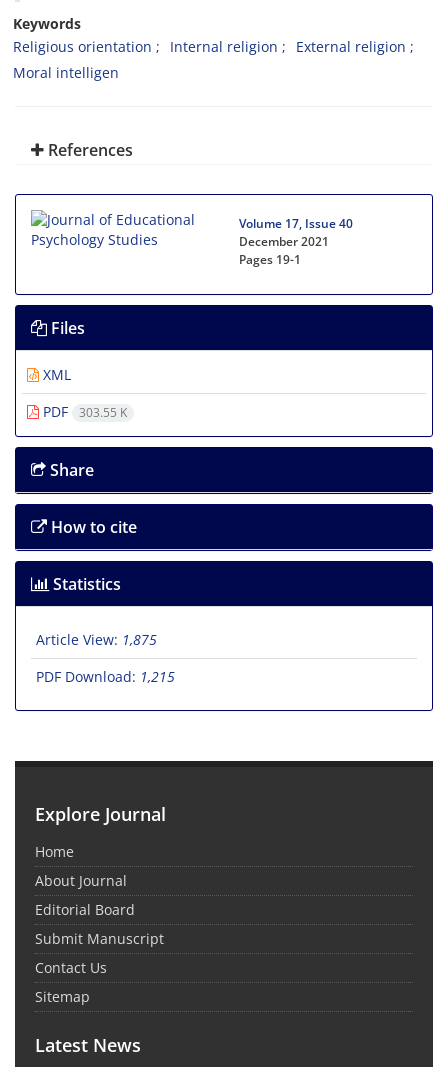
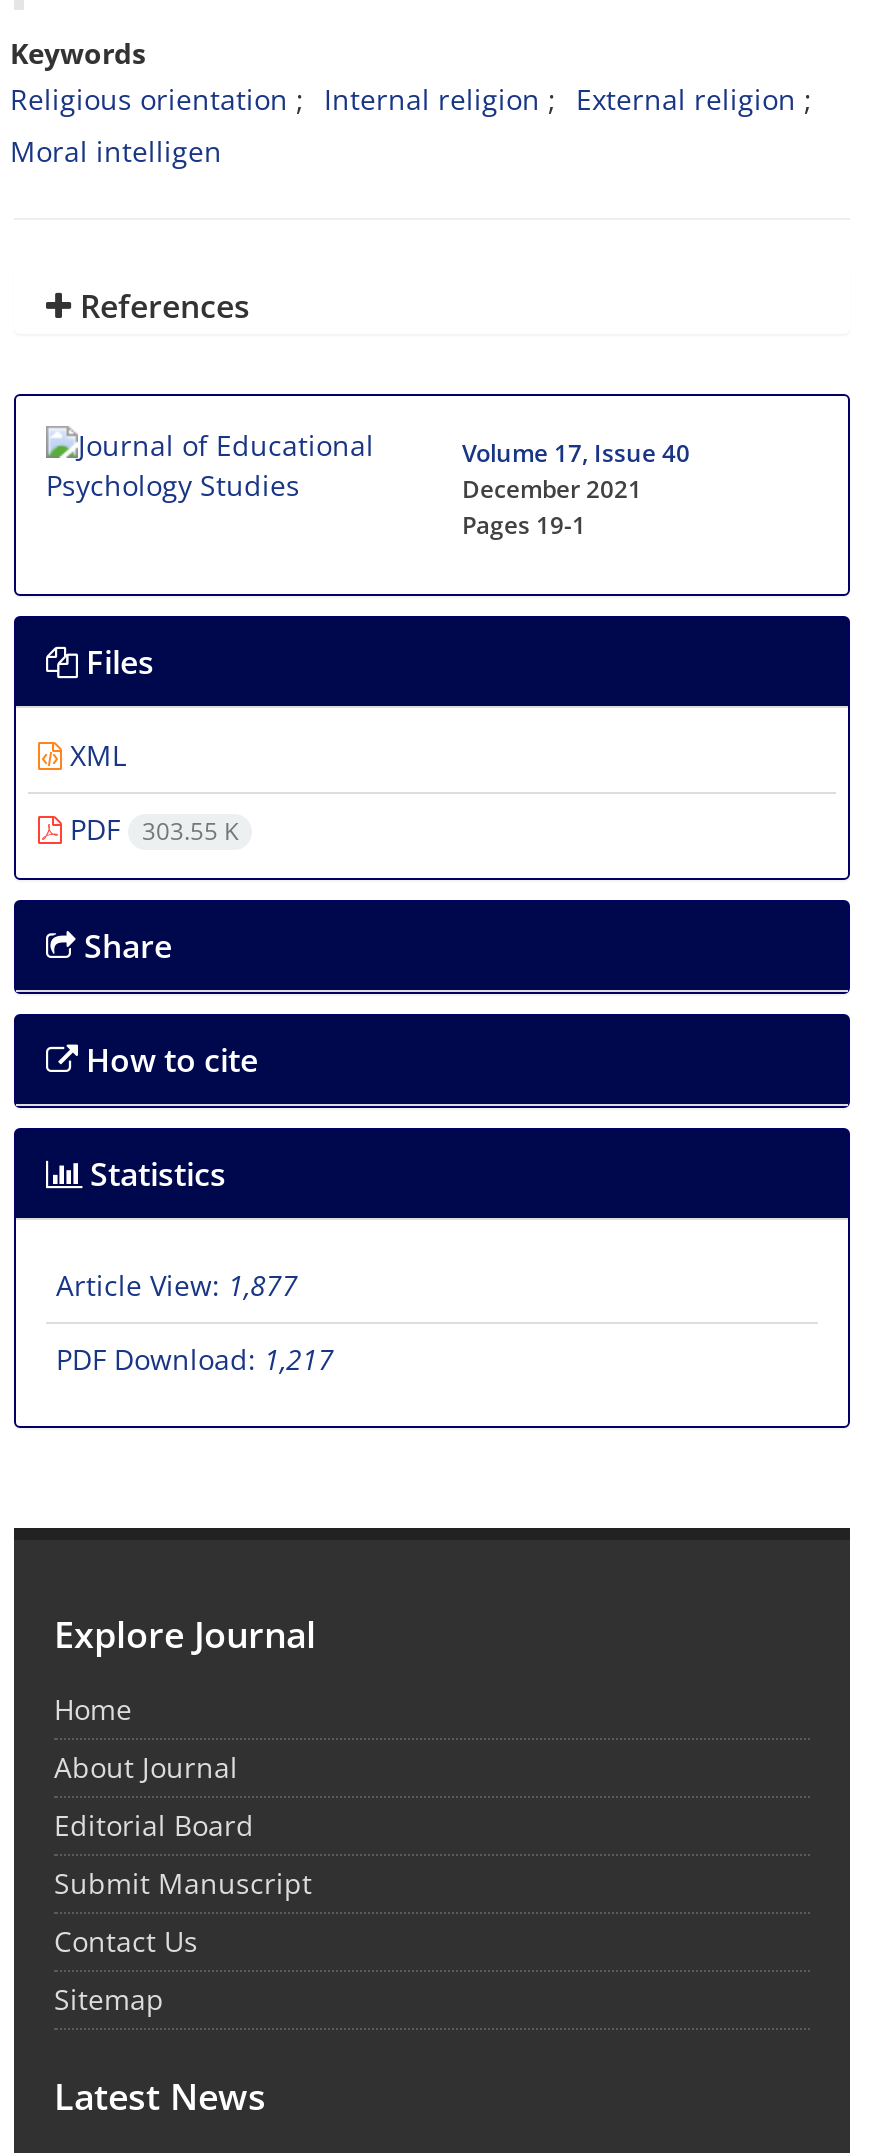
[36,630,157,649] Article View: 1,875 -> [56,1266,298,1304] Article View: 1,877
[36,667,175,686] PDF Download: 1,215 -> [56,1340,334,1378] PDF Download: 1,217

